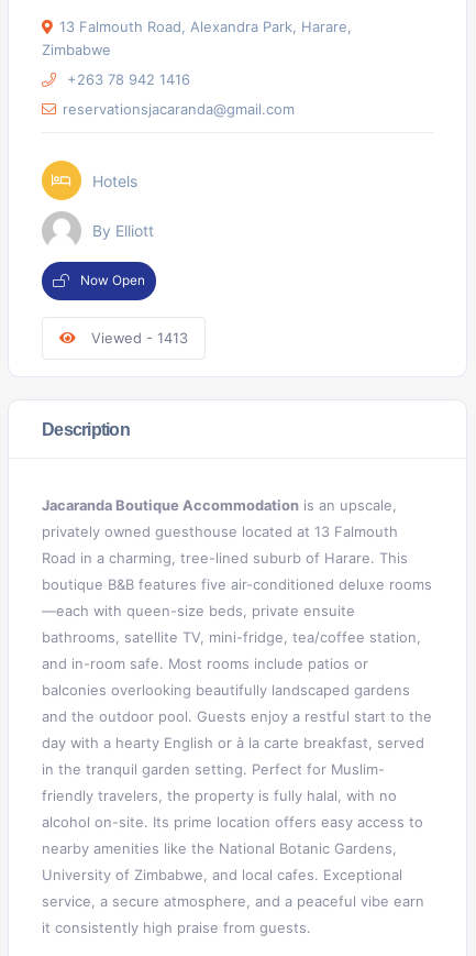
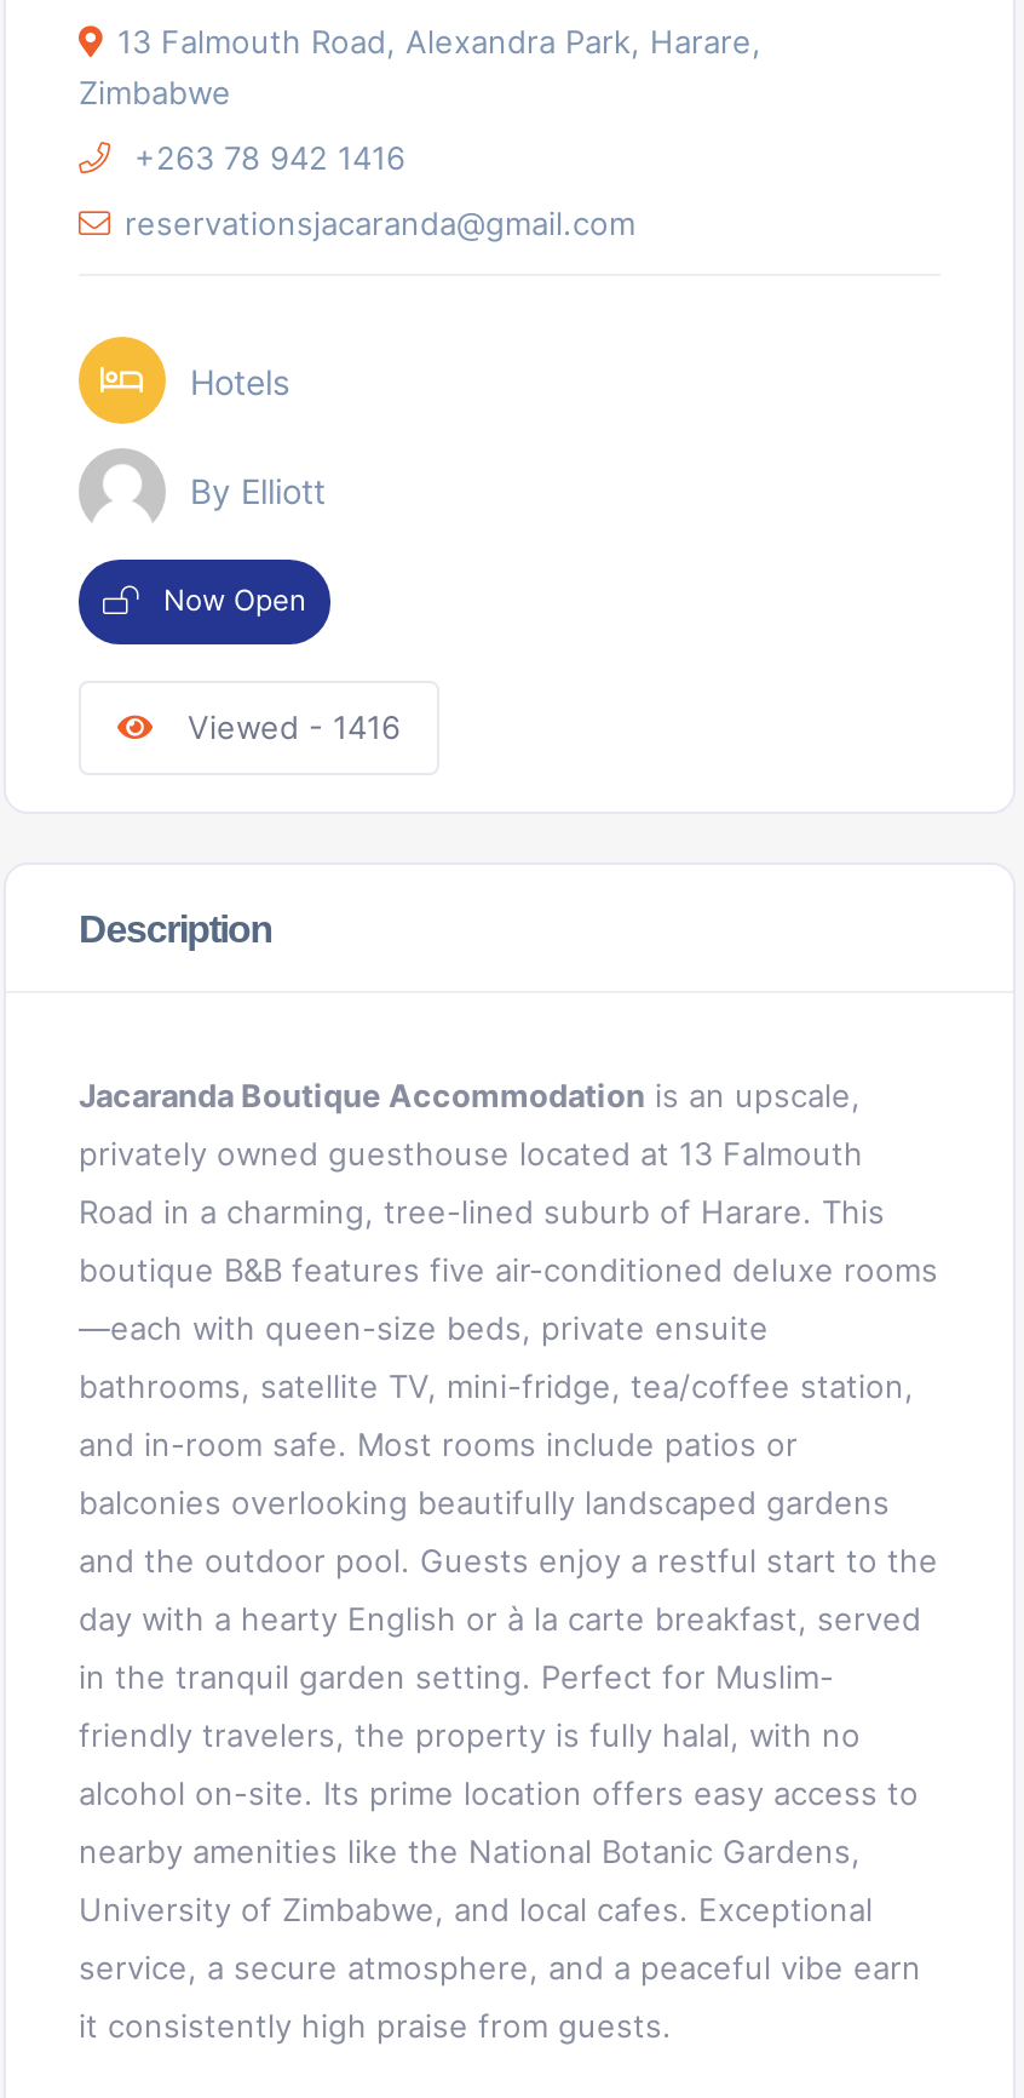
[87,329,188,347] Viewed - 1413 -> [178,707,401,746] Viewed - 1416

